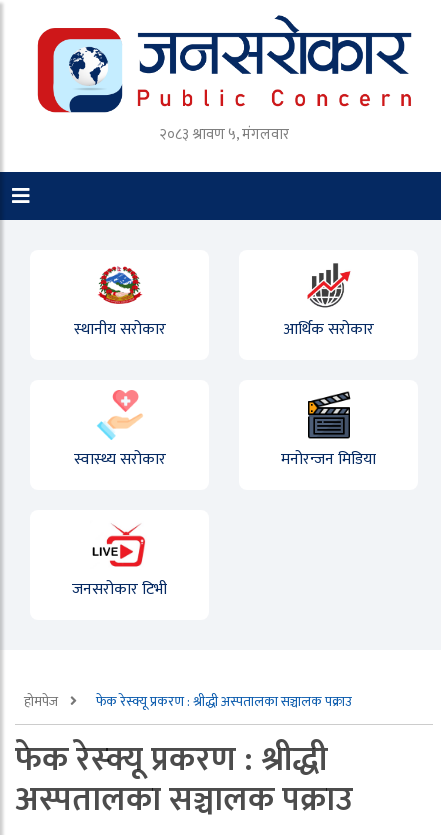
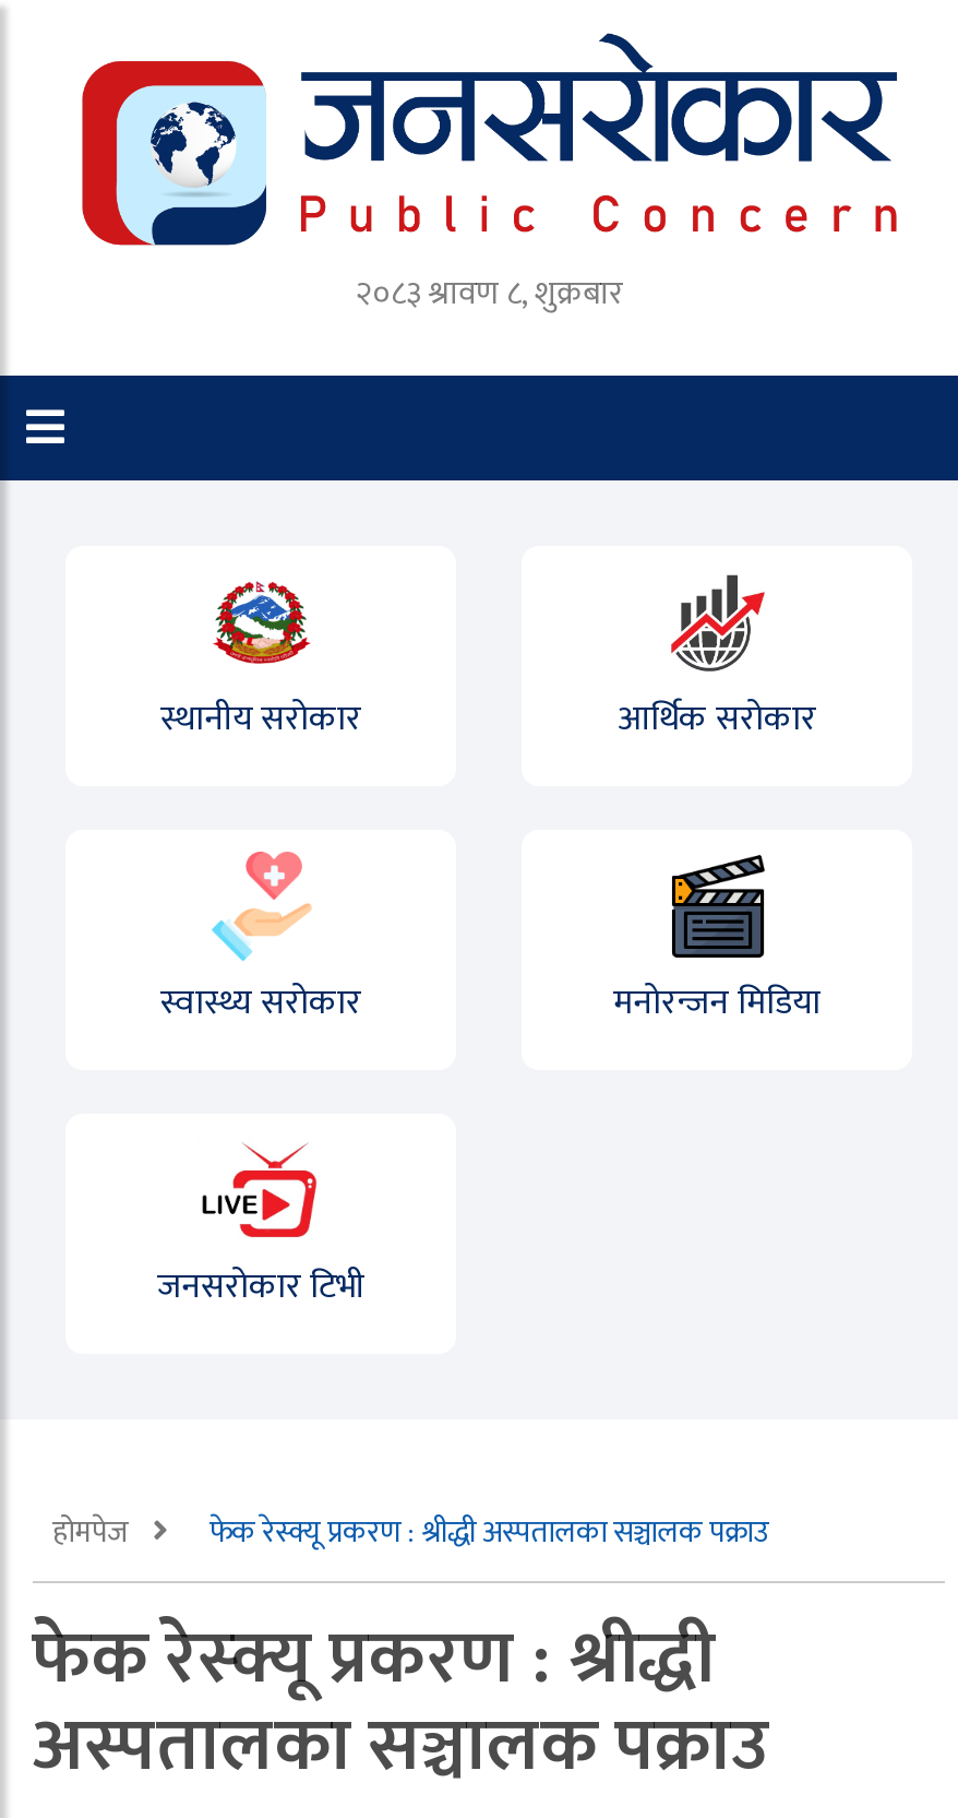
[159,122,289,147] २०८३ श्रावण ५, मंगलवार -> [356,267,622,321] २०८३ श्रावण ८, शुक्रबार

